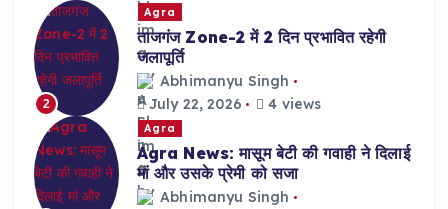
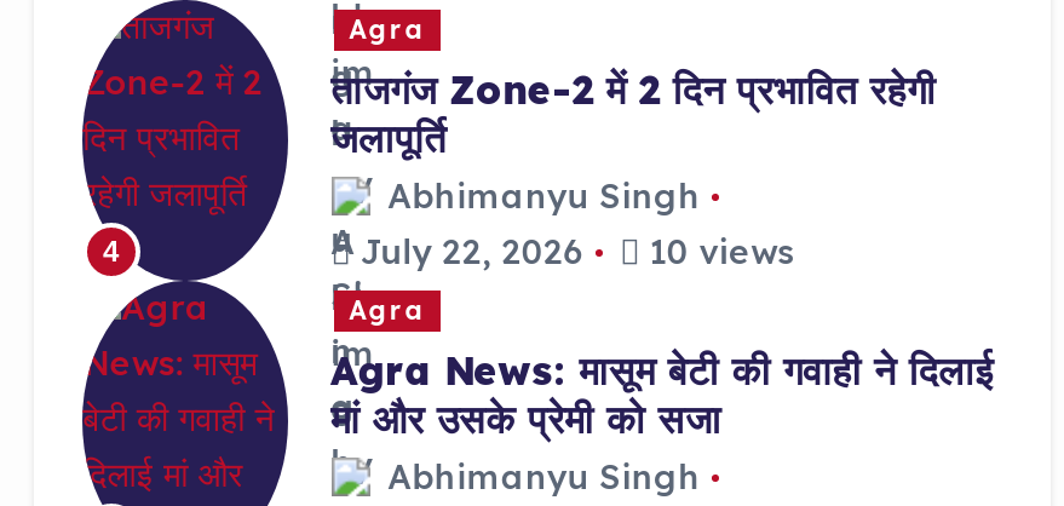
[42,97,50,111] 2 -> [103,235,120,269] 4
[145,95,321,113] July 22, 2026 4 views -> [351,230,795,274] July 22, 2026 10 views

